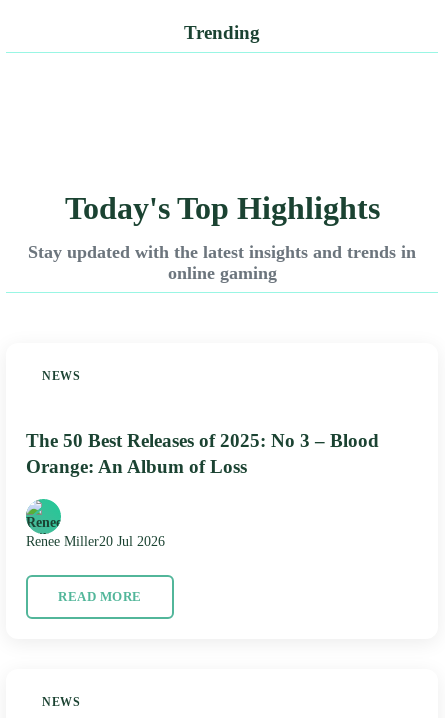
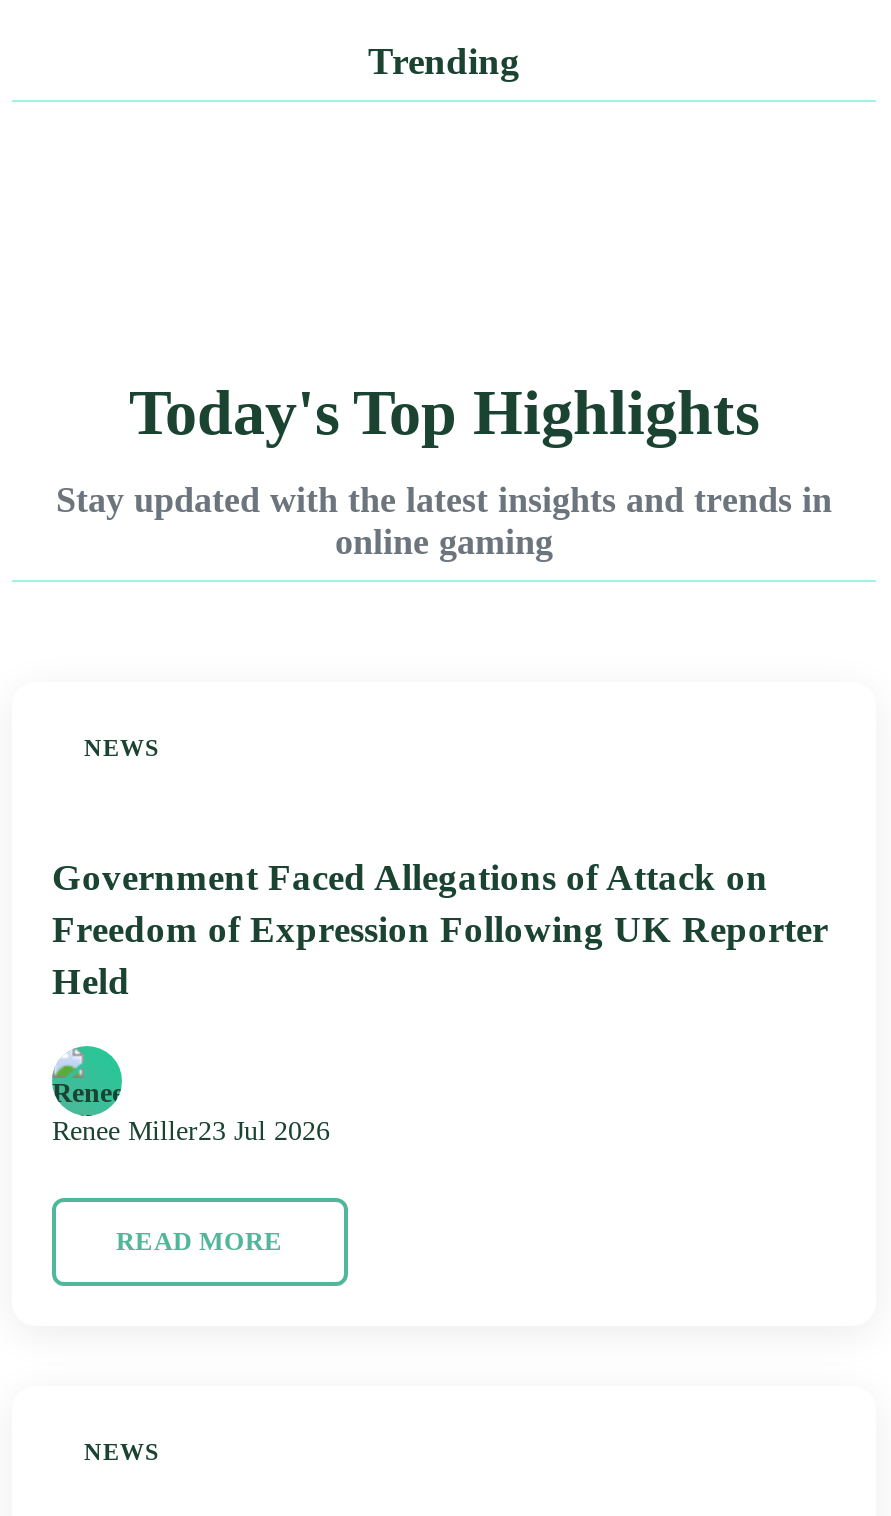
[26,430,379,477] The 50 Best Releases of 2025: No 3 – Blood | Orange: An Album of Loss -> [52,857,828,1003] Government Faced Allegations of Attack on | Freedom of Expression Following UK Reporter | Held
[26,534,165,549] Renee Miller20 Jul 2026 -> [52,1116,330,1146] Renee Miller23 Jul 2026

